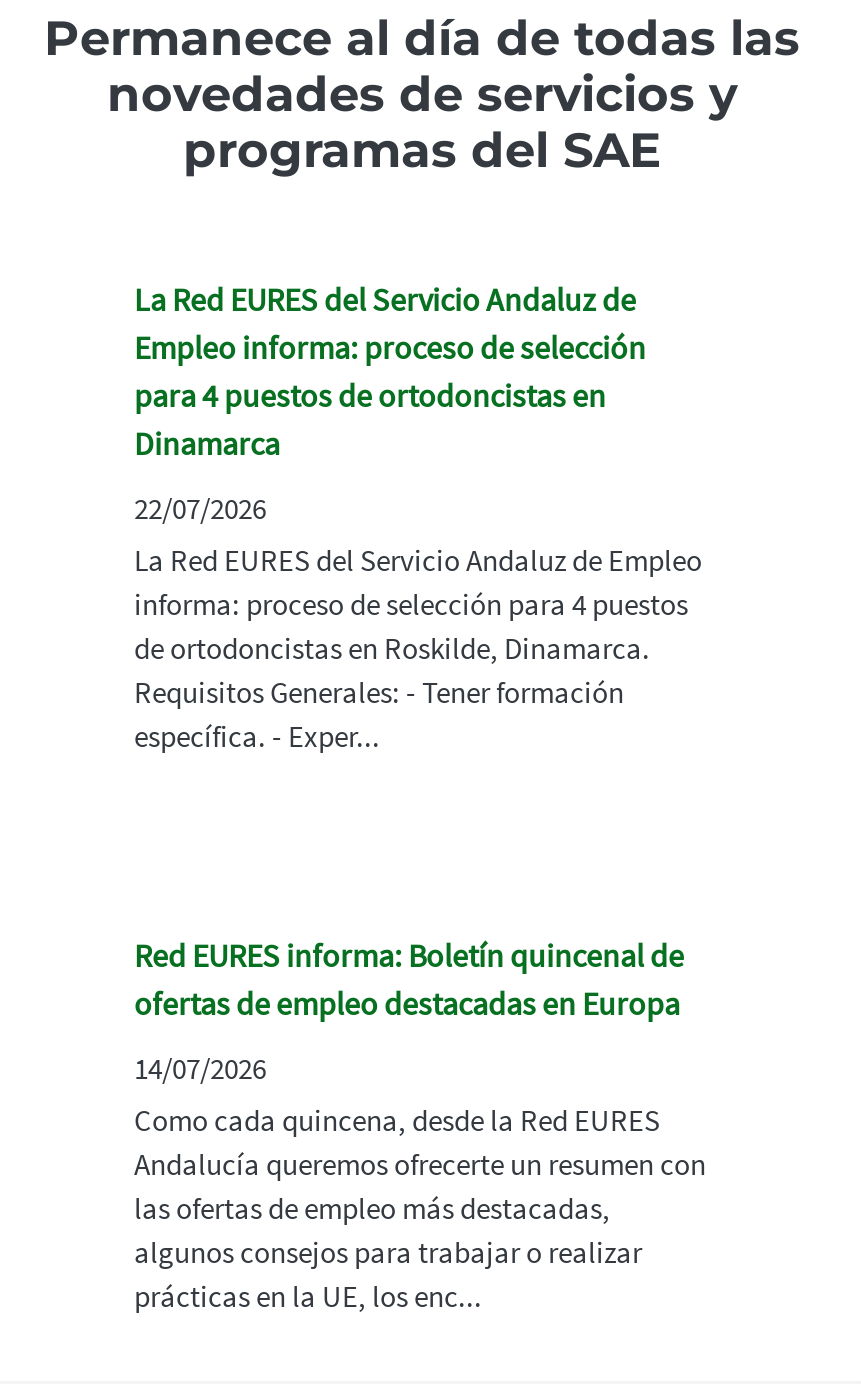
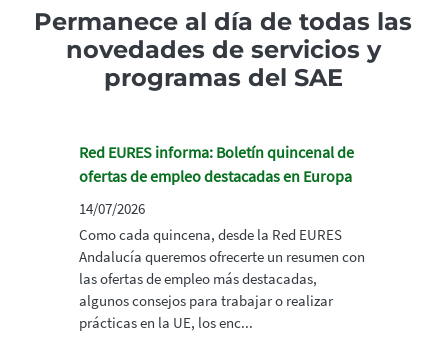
[134,279,702,755] La Red EURES del Servicio Andaluz de | Empleo informa: proceso de selección | para 4 puestos de ortodoncistas en | Dinamarca | 22/07/2026 | La Red EURES del Servicio Andaluz de Empleo | informa: proceso de selección para 4 puestos | de ortodoncistas en Roskilde, Dinamarca. | Requisitos Generales: - Tener formación | específica. - Exper... -> none

